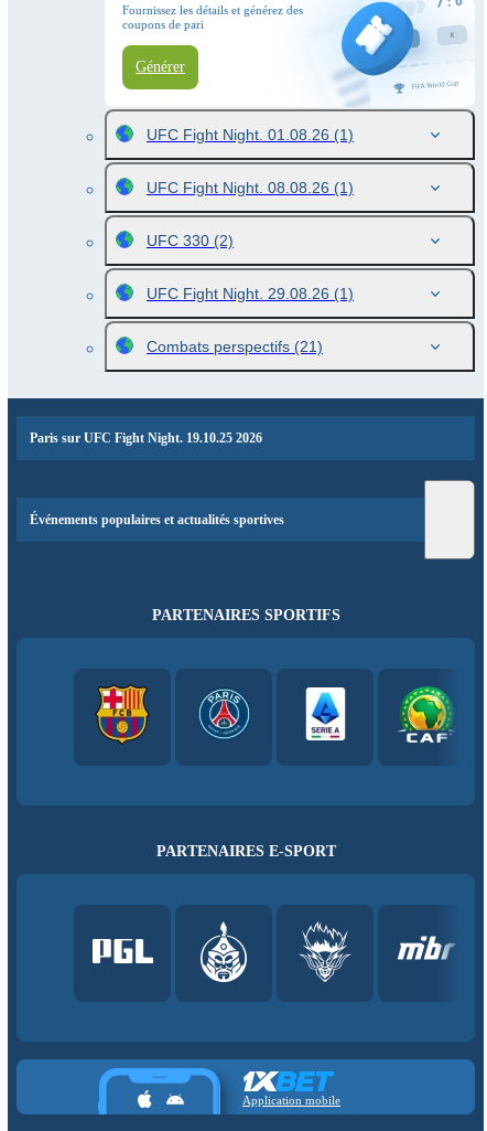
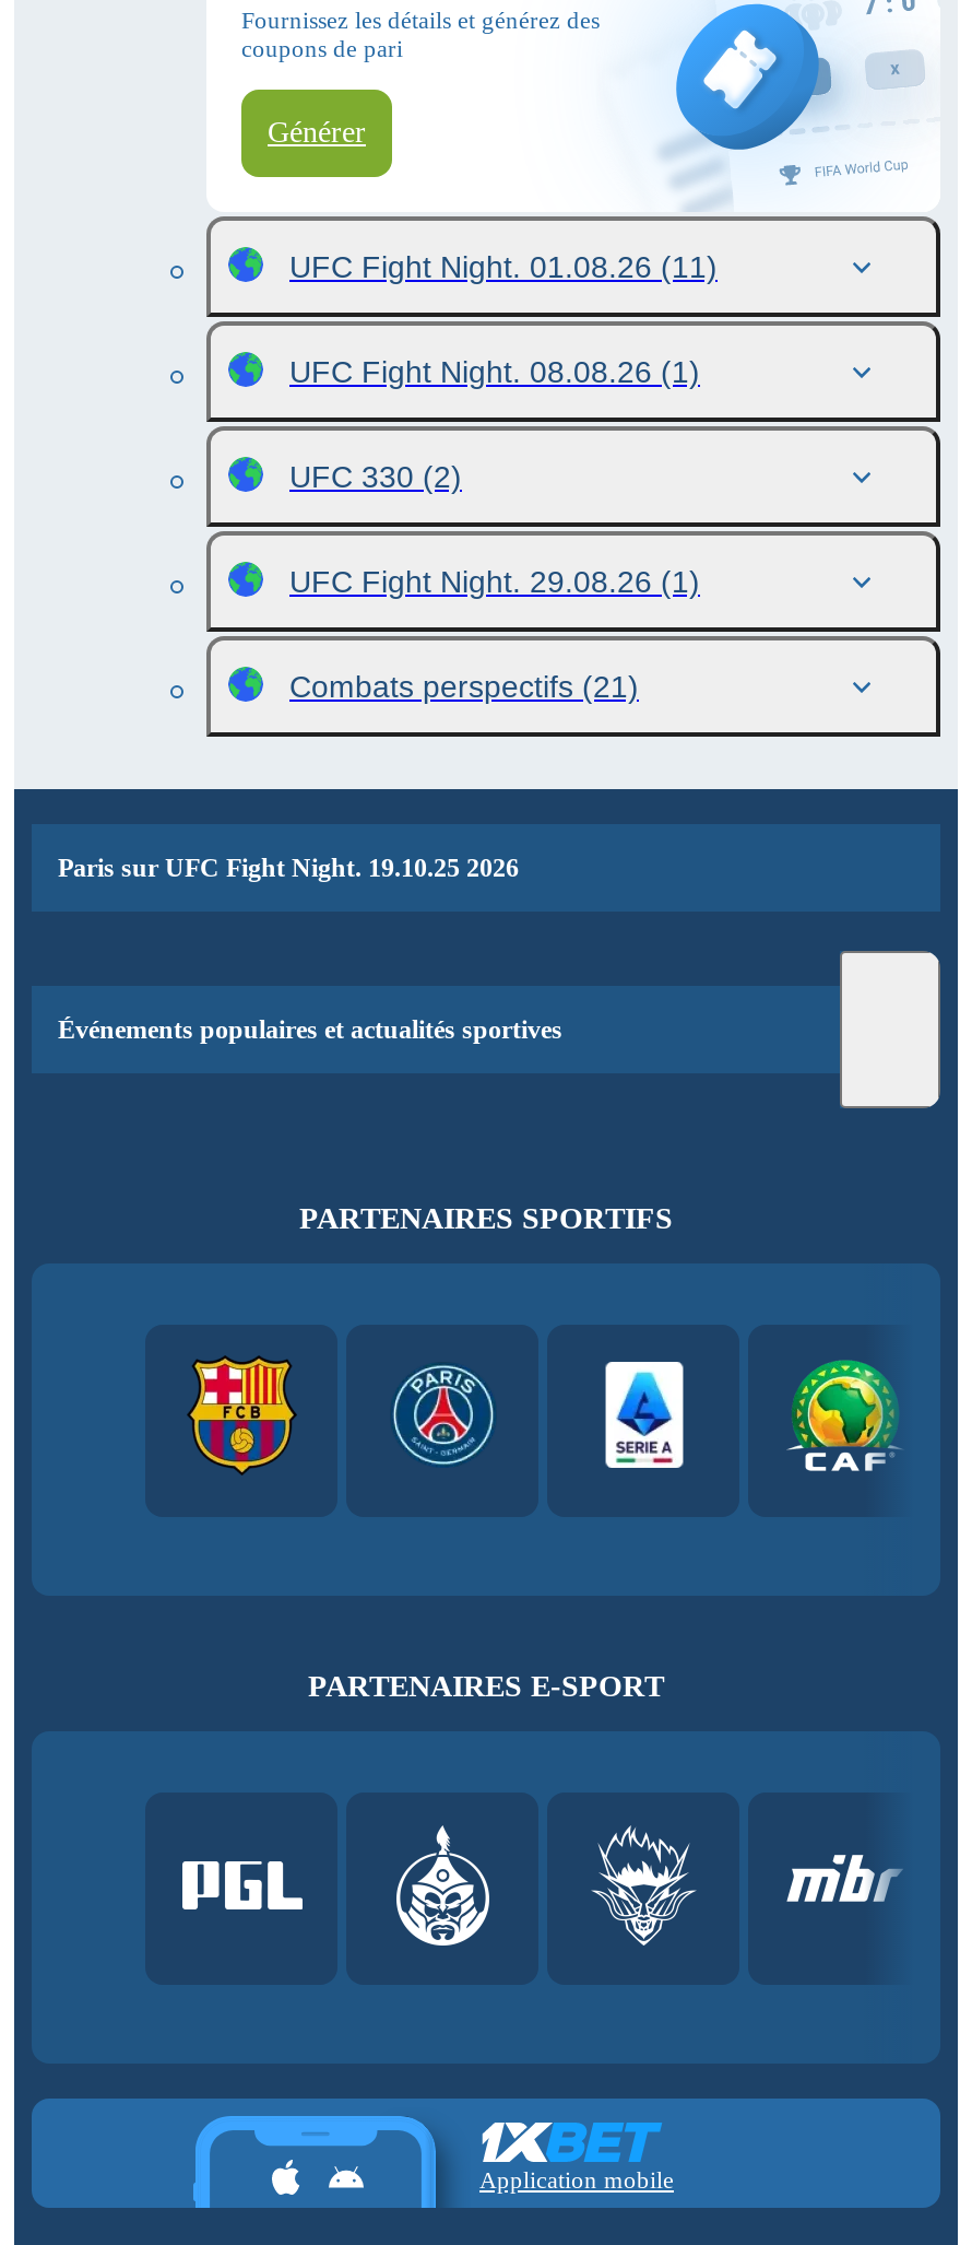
[147,126,354,143] UFC Fight Night. 01.08.26 (1) -> [289,249,718,284] UFC Fight Night. 01.08.26 (11)

